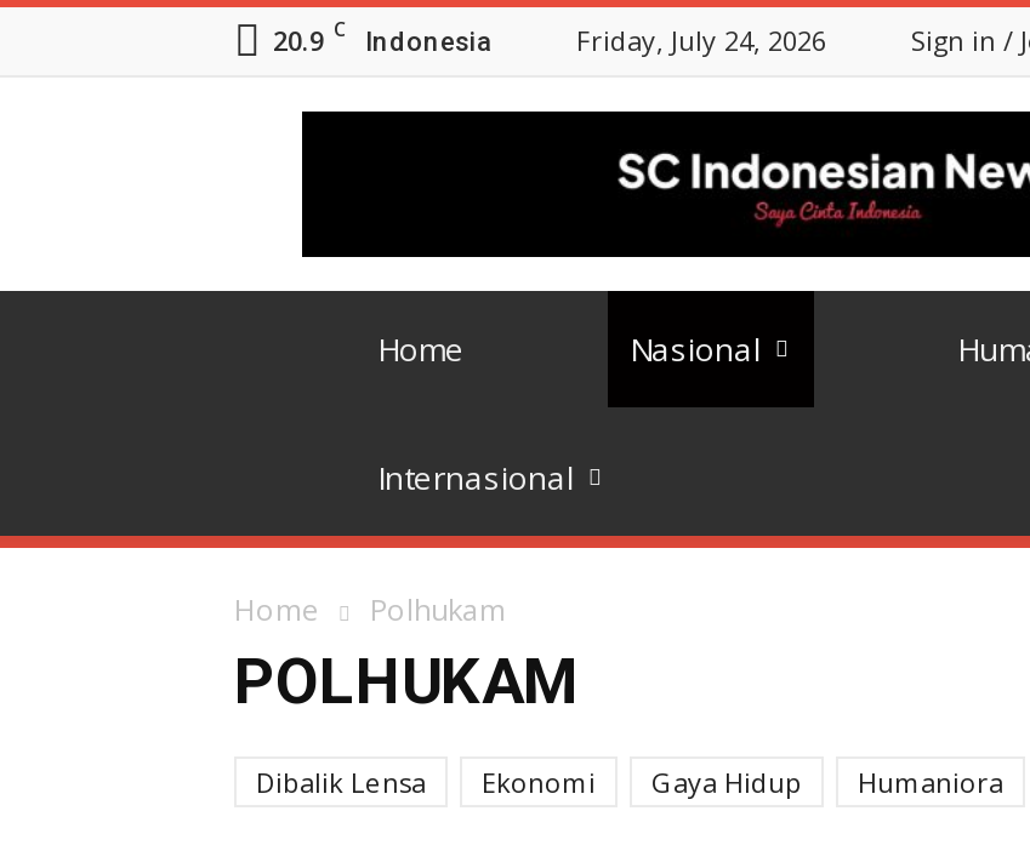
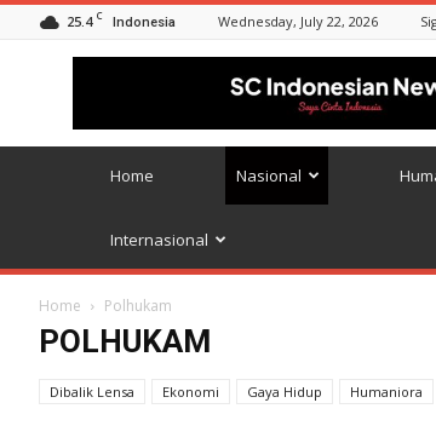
[273,15,491,58] 20.9 C Indonesia -> [67,8,176,30] 25.4 C Indonesia
[576,22,826,58] Friday, July 24, 2026 -> [218,12,378,30] Wednesday, July 22, 2026

